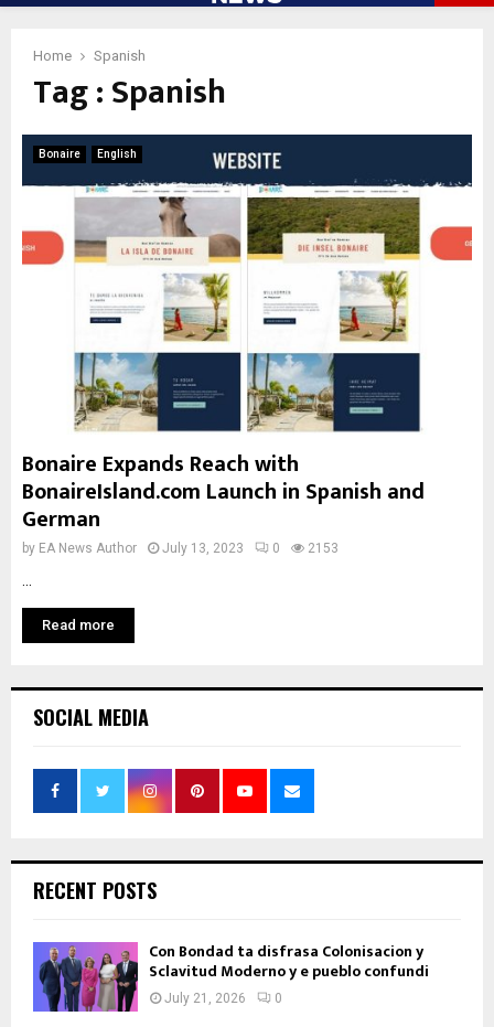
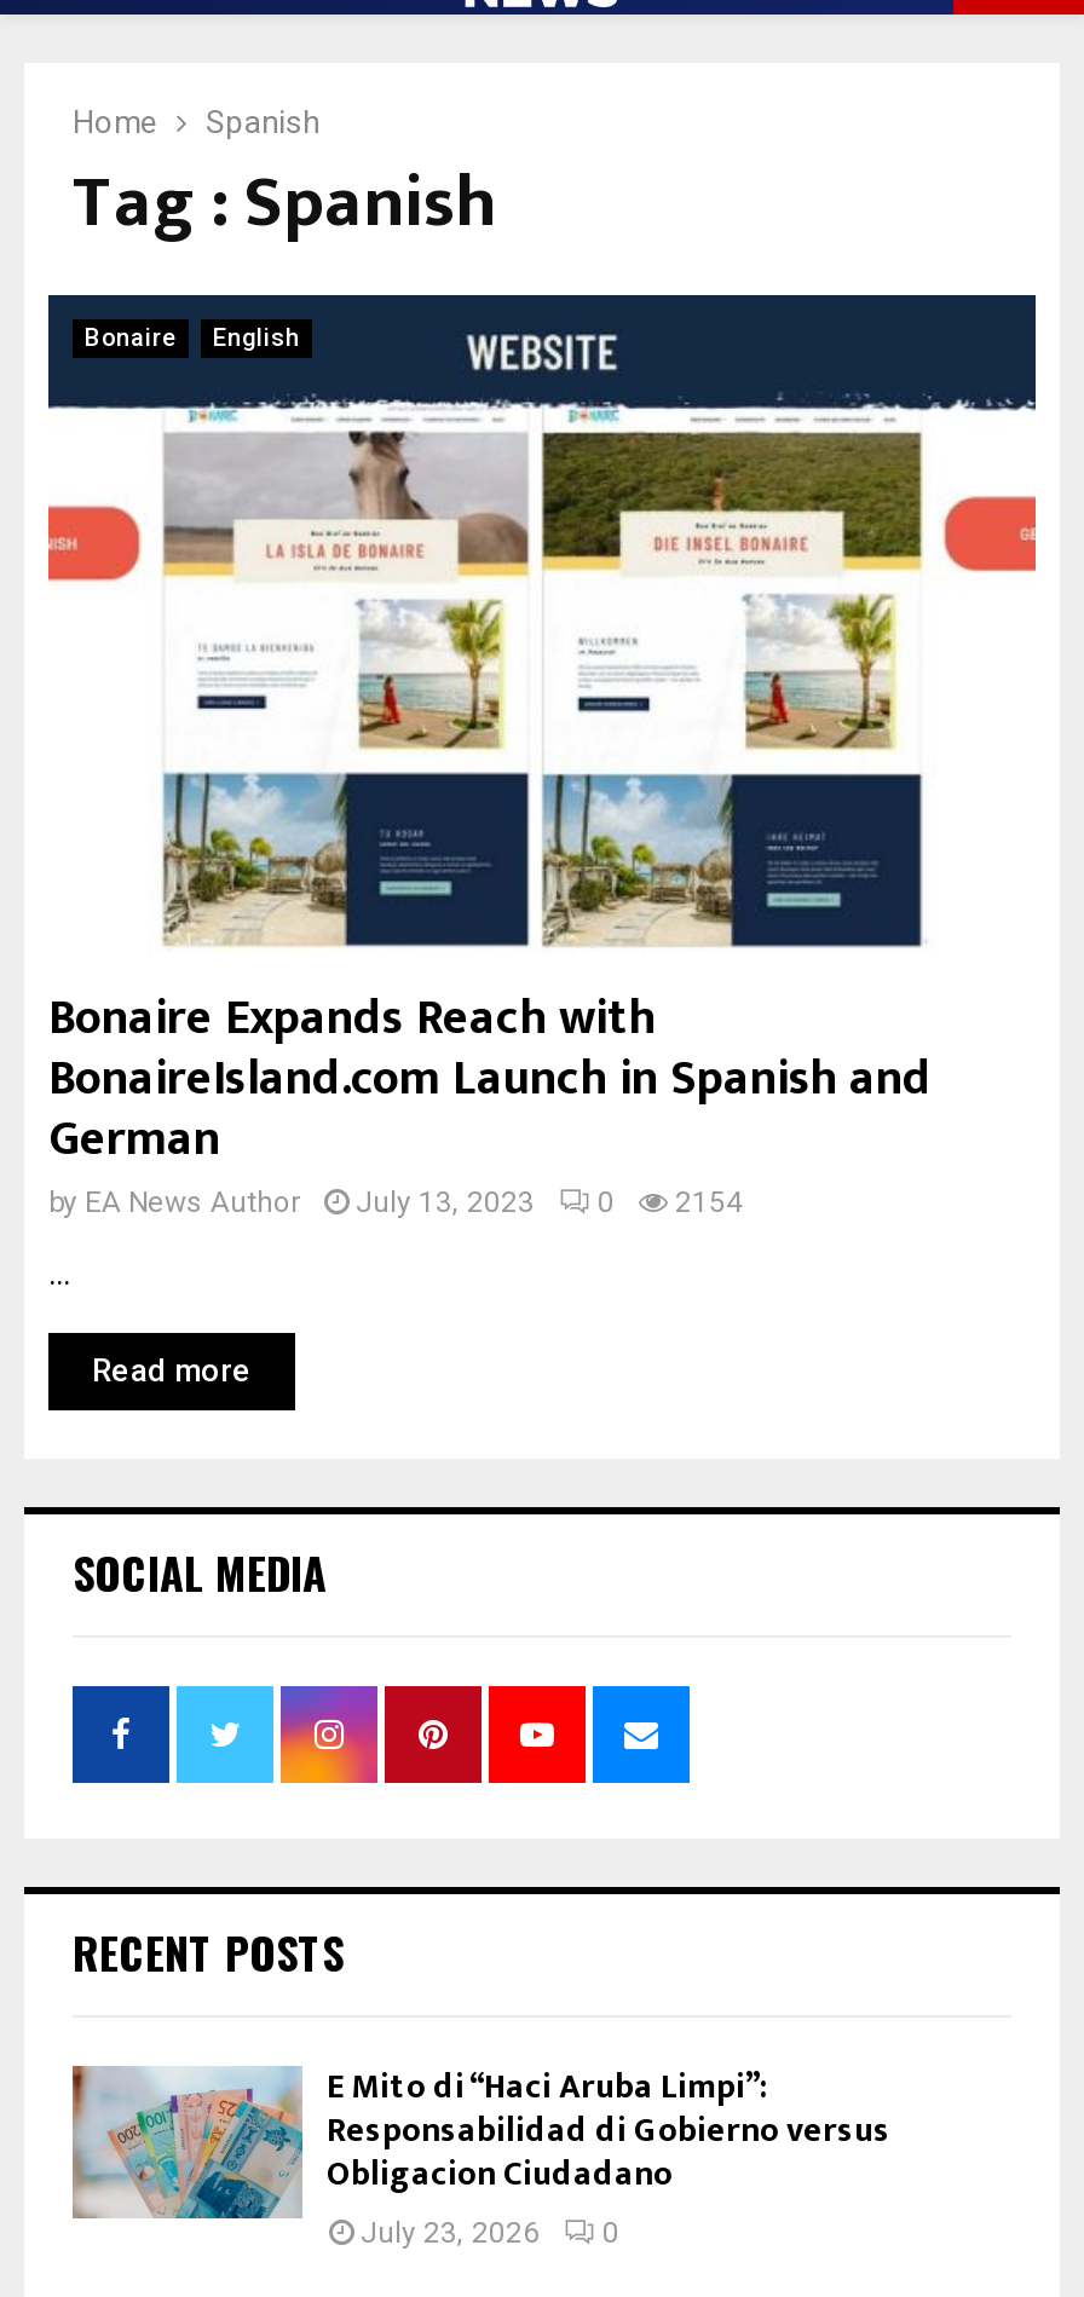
[22,541,339,556] by EA News Author July 13, 2023 0 2153 -> [48,1185,743,1219] by EA News Author July 13, 2023 0 2154
[32,939,429,1013] [image] | Con Bondad ta disfrasa Colonisacion y | Sclavitud Moderno y e pueblo confundi | July 21, 2026 -> [70,2059,890,2262] [image] | E Mito di “Haci Aruba Limpi”: | Responsabilidad di Gobierno versus | Obligacion Ciudadano | July 23, 2026

